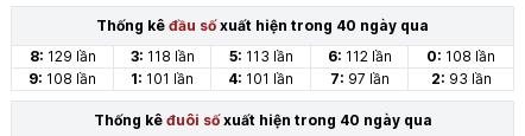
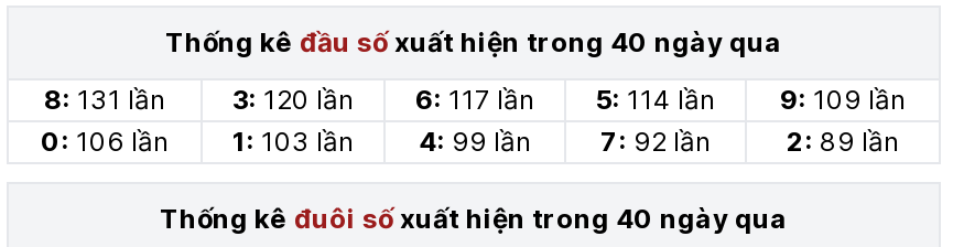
[29,47,96,65] 8: 129 lần -> [44,83,165,116] 8: 131 lần
[130,47,194,65] 3: 118 lần -> [232,83,354,116] 3: 120 lần
[229,47,293,65] 5: 113 lần -> [415,83,534,116] 6: 117 lần
[327,47,391,65] 6: 112 lần -> [596,83,715,116] 5: 114 lần
[426,47,495,65] 0: 108 lần -> [780,83,906,116] 9: 109 lần
[29,70,96,88] 9: 108 lần -> [41,125,169,158] 0: 106 lần
[131,70,194,88] 1: 101 lần -> [232,125,354,158] 1: 103 lần
[228,70,293,88] 4: 101 lần -> [419,125,531,158] 4: 99 lần
[330,70,389,88] 7: 97 lần -> [600,125,711,158] 7: 92 lần
[431,70,491,88] 2: 93 lần -> [787,125,899,158] 2: 89 lần

